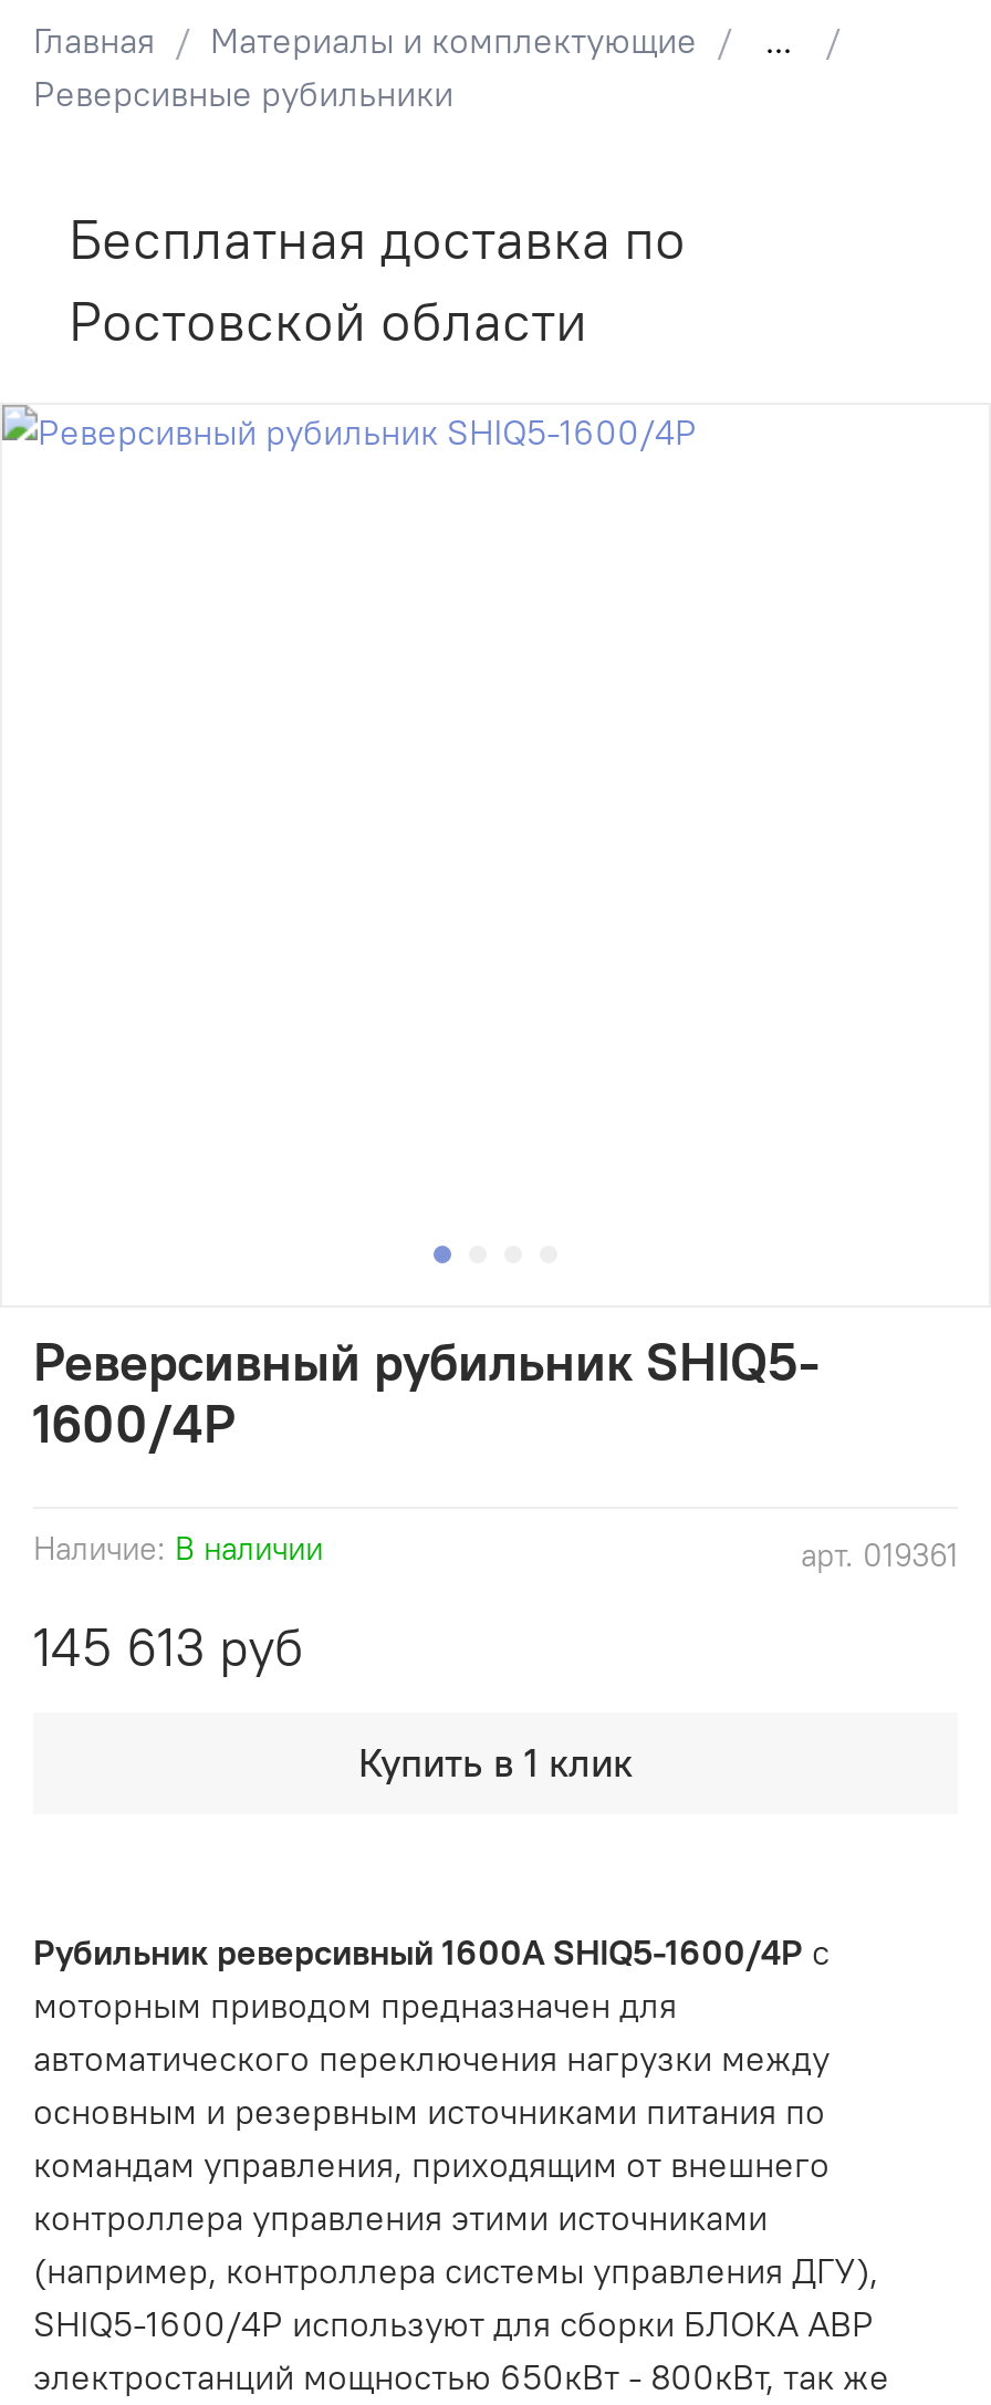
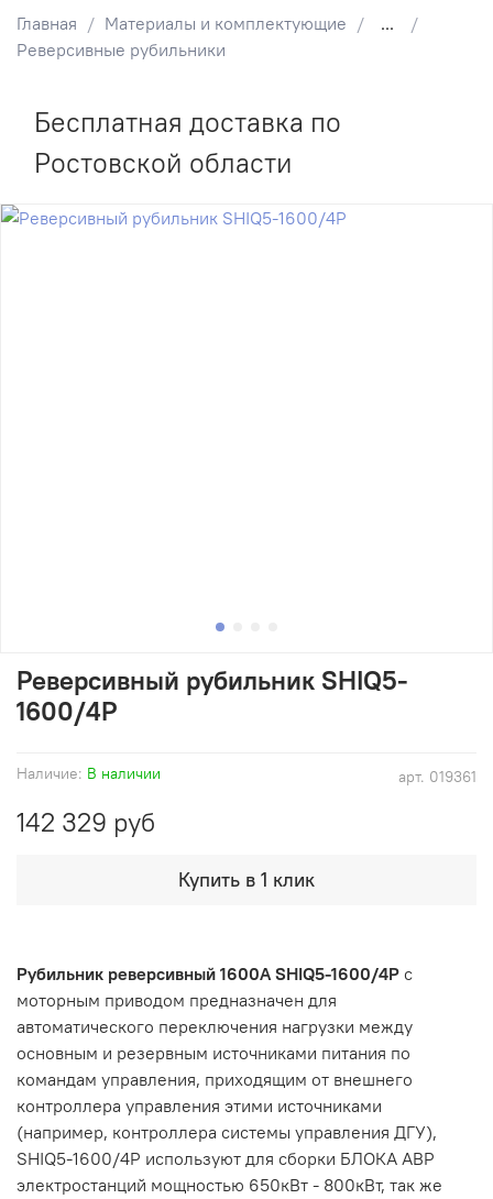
[33,1613,303,1679] 145 613 руб -> [17,805,155,838] 142 329 руб

